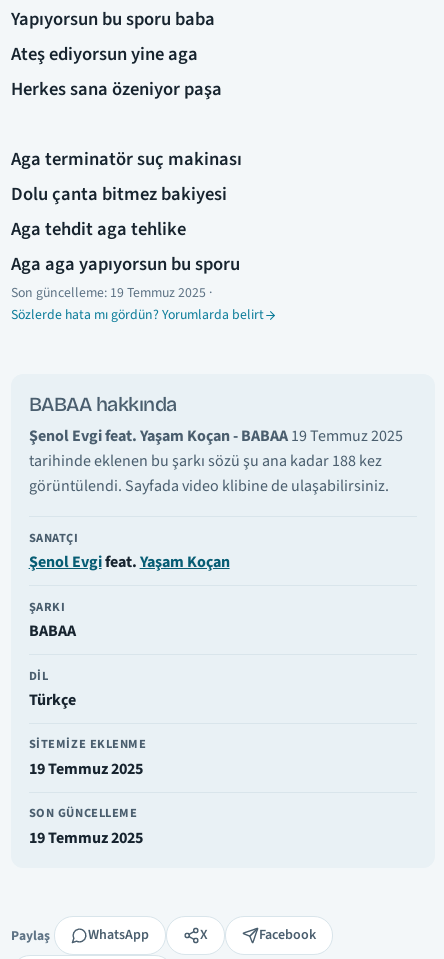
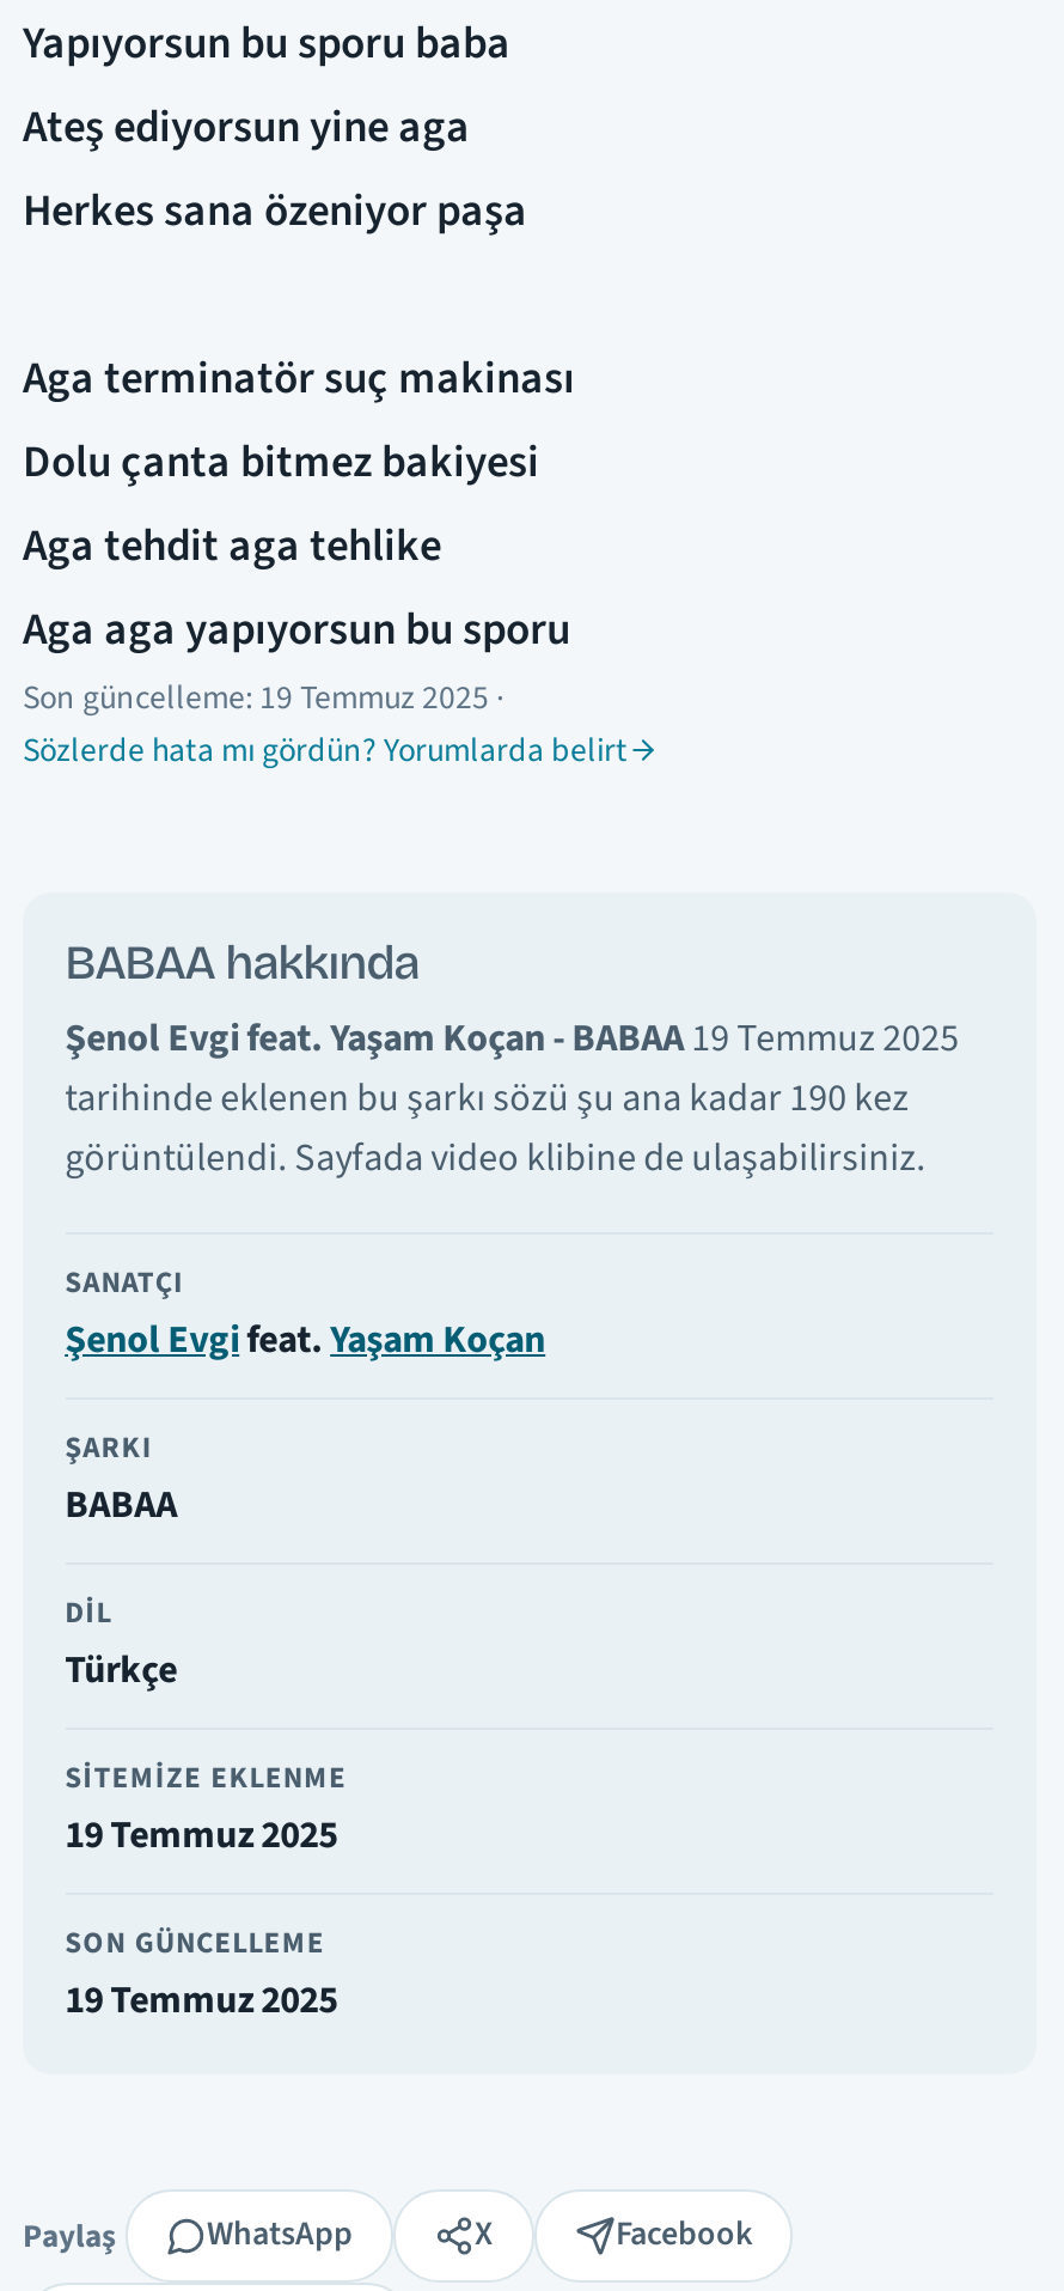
[29,450,382,472] tarihinde eklenen bu şarkı sözü şu ana kadar 188 kez -> [65,1073,909,1125] tarihinde eklenen bu şarkı sözü şu ana kadar 190 kez

